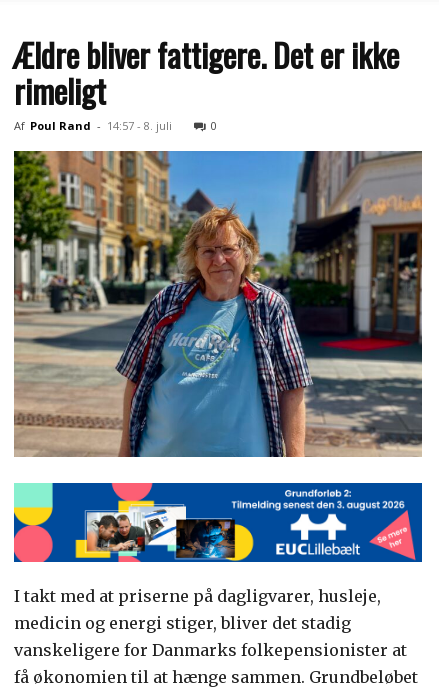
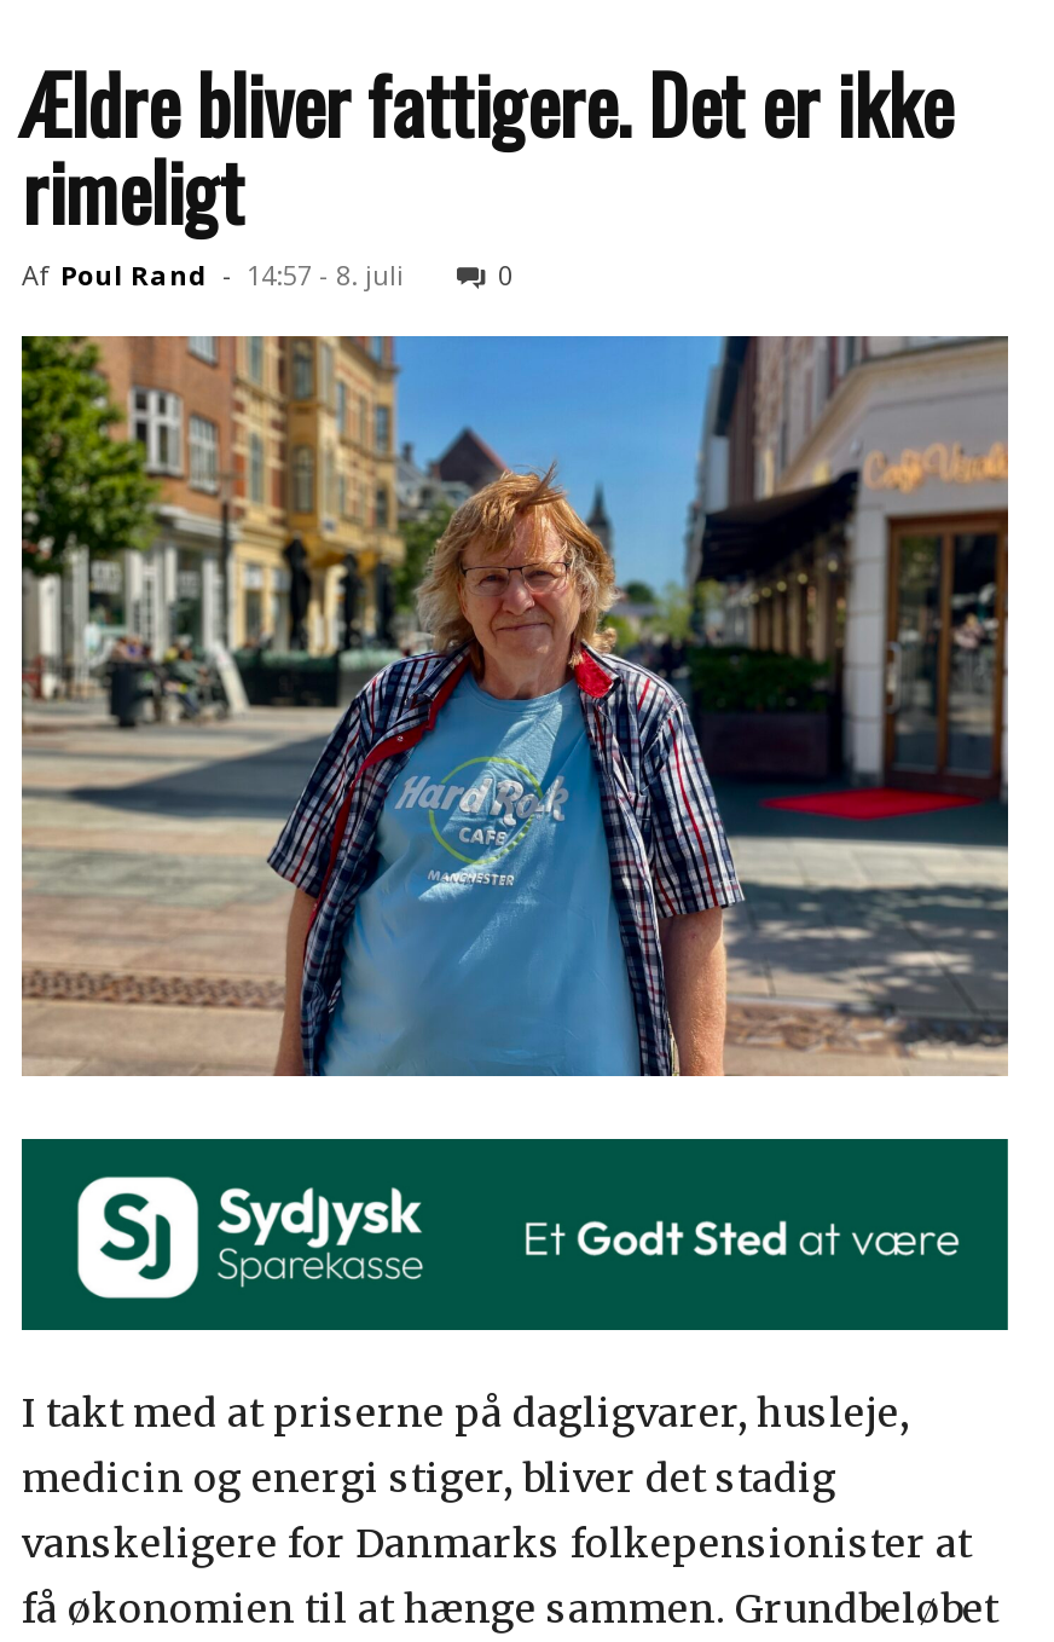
[13,482,422,563] [image] -> [19,1137,1008,1332] [image]

